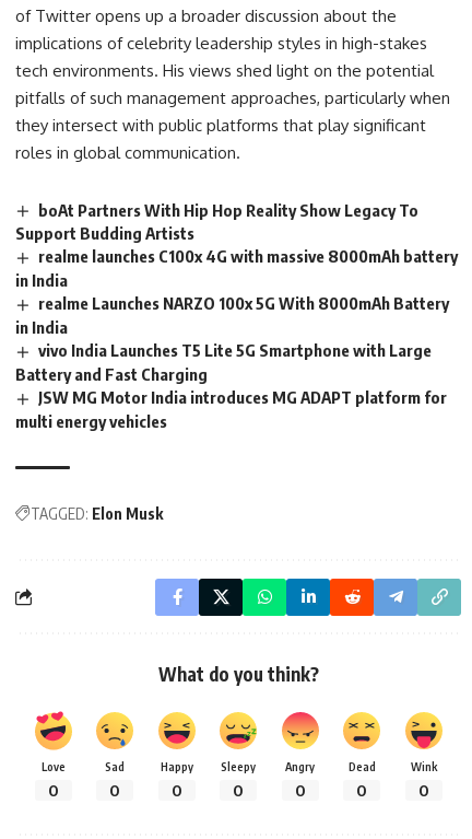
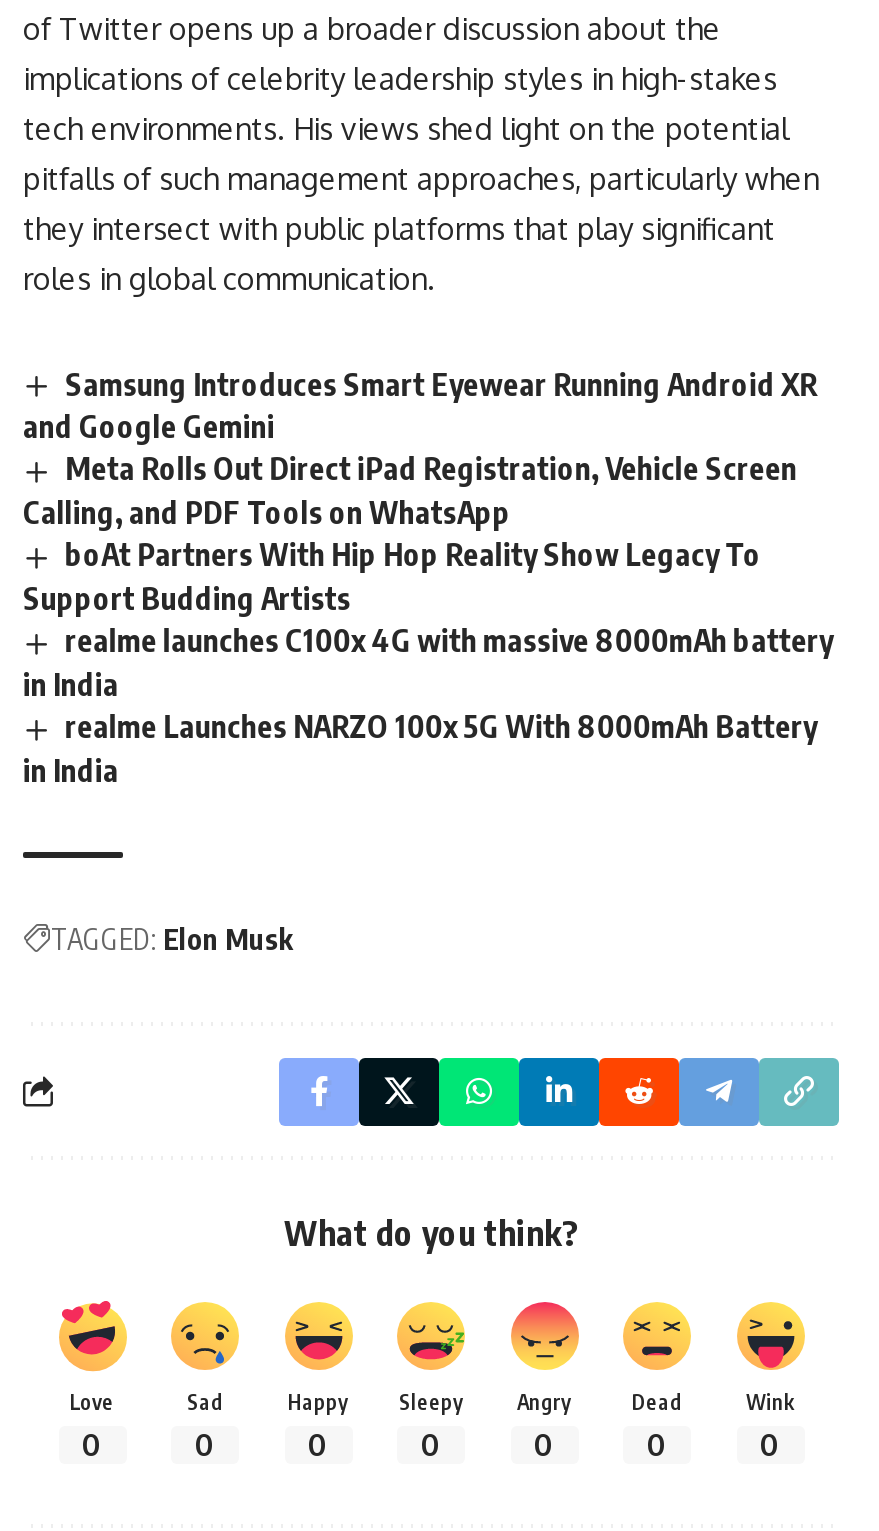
none -> [23,365,817,531] Samsung Introduces Smart Eyewear Running Android XR | and Google Gemini | Meta Rolls Out Direct iPad Registration, Vehicle Screen | Calling, and PDF Tools on WhatsApp
moved [15,200,458,337] -> [23,537,833,788]: boAt Partners With Hip Hop Reality Show Legacy To | Support Budding Artists | realme launches C100x 4G with massive 8000mAh battery | in India | realme Launches NARZO 100x 5G With 8000mAh Battery | in India
[15,340,447,431] vivo India Launches T5 Lite 5G Smartphone with Large | Battery and Fast Charging | JSW MG Motor India introduces MG ADAPT platform for | multi energy vehicles -> none

